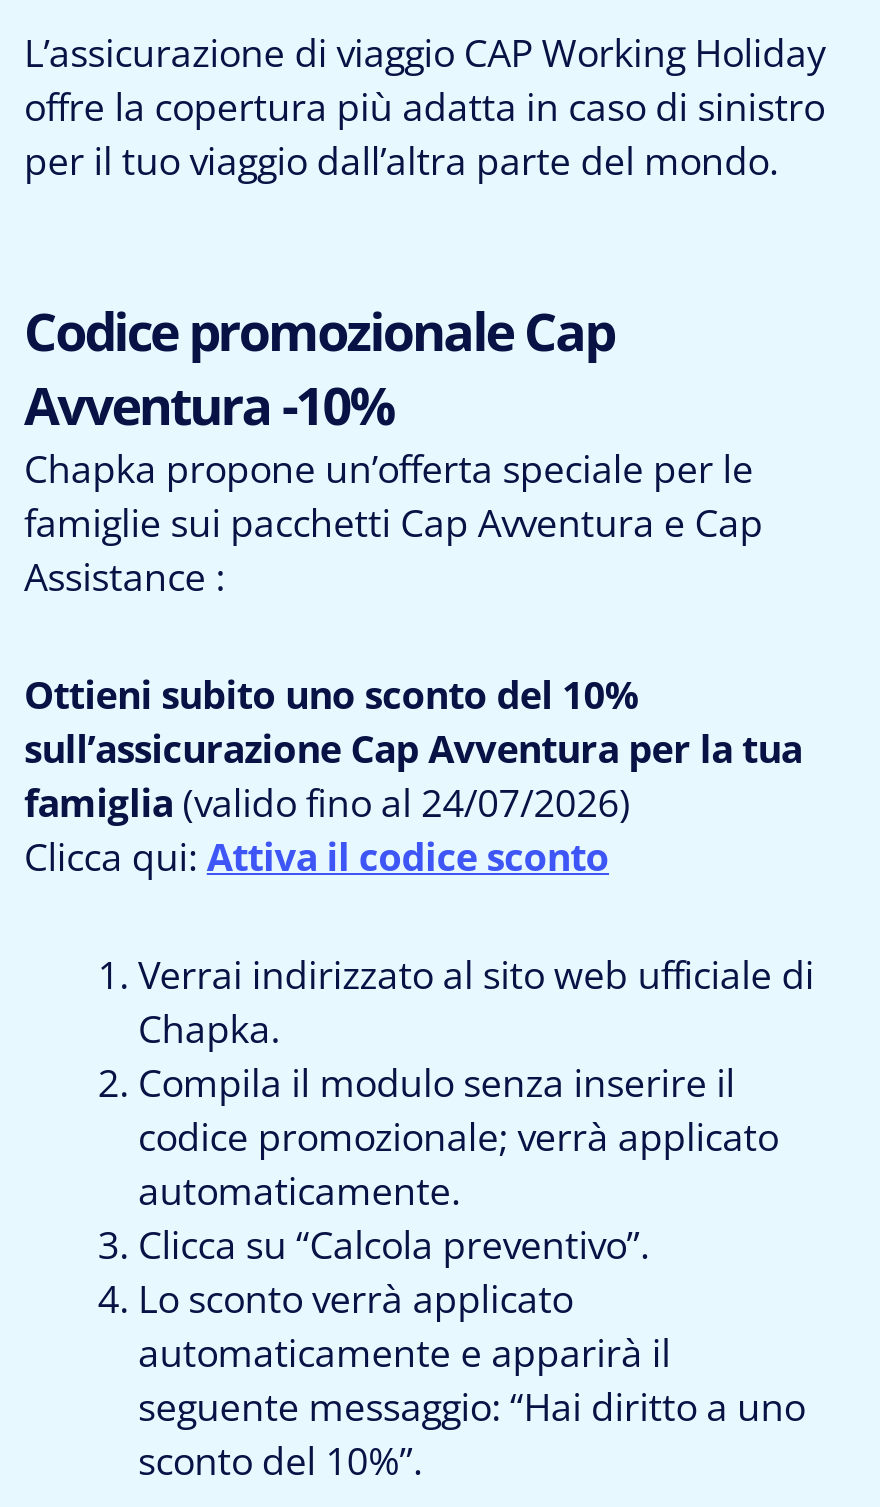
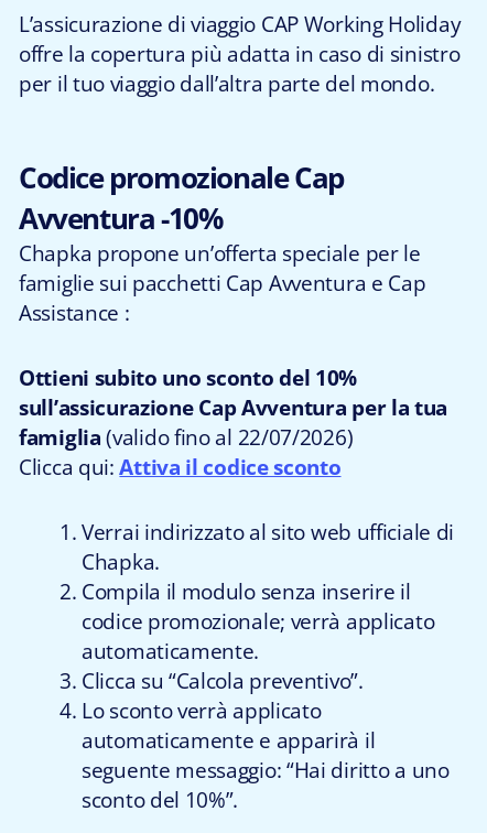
[24,777,630,829] famiglia (valido fino al 24/07/2026) -> [19,423,353,452] famiglia (valido fino al 22/07/2026)

